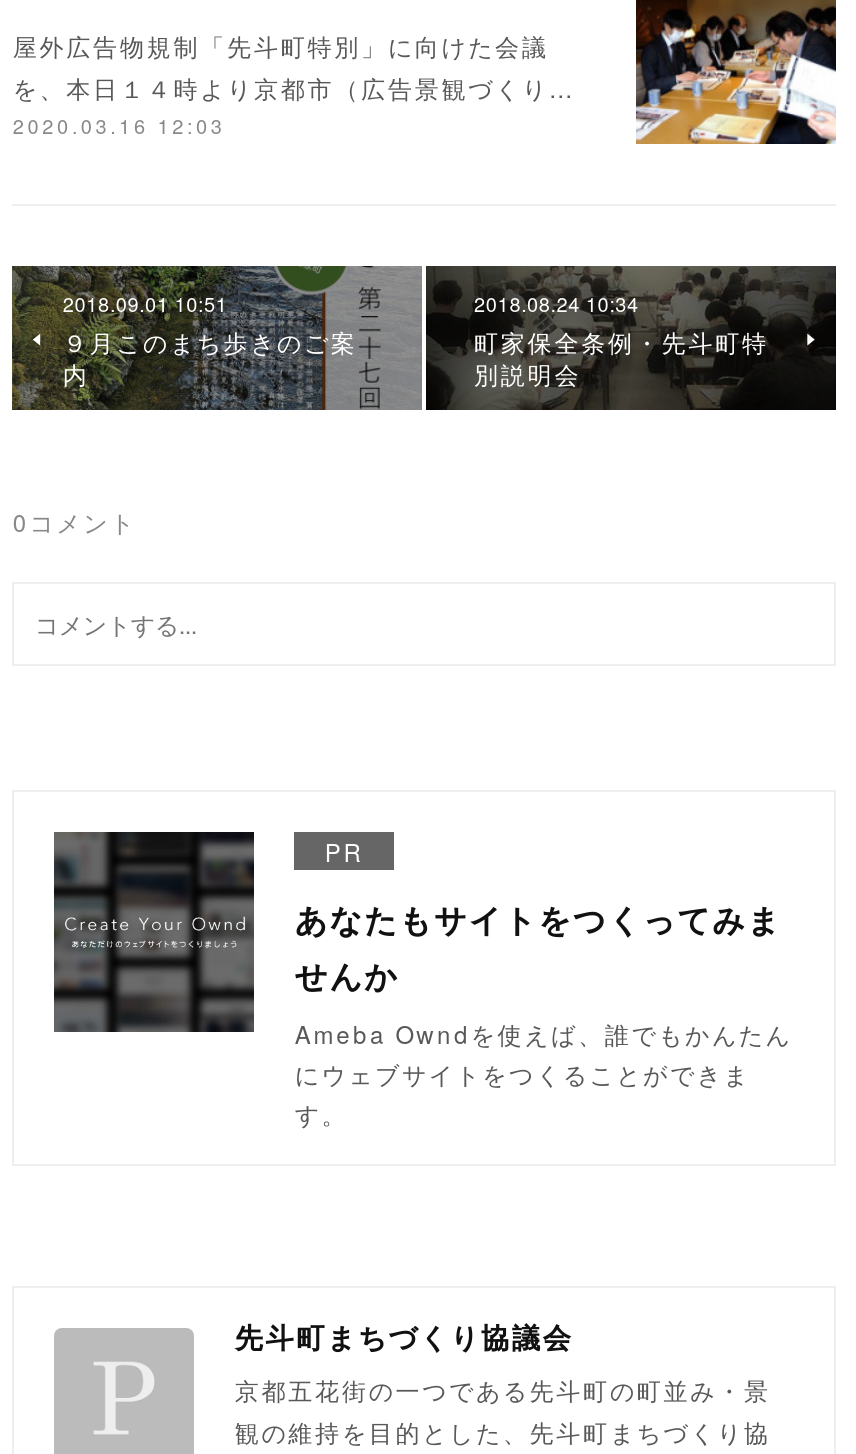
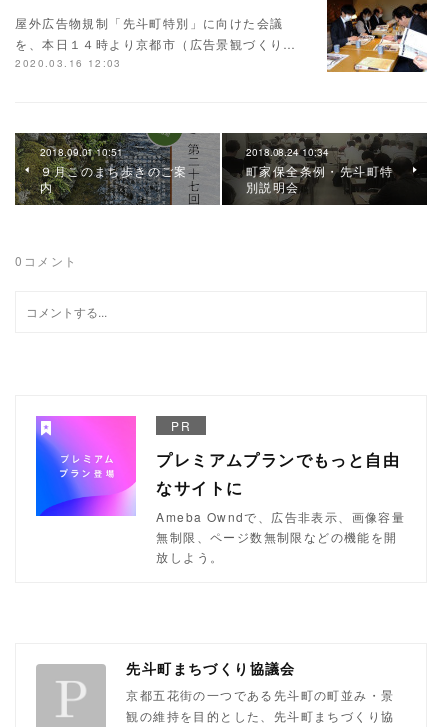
[52,830,792,1130] [image] | あなたもサイトをつくってみま | せんか | Ameba Owndを使えば、誰でもかんたん | にウェブサイトをつくることができま | す。 -> [35,415,405,565] [image] | プレミアムプランでもっと自由 | なサイトに | Ameba Owndで、広告非表示、画像容量 | 無制限、ページ数無制限などの機能を開 | 放しよう。

